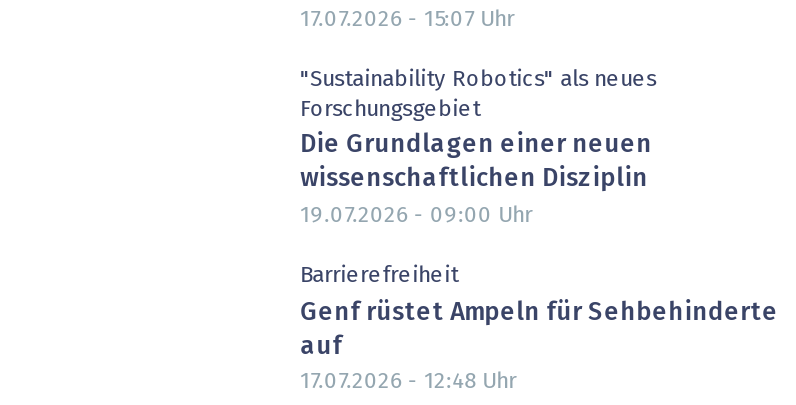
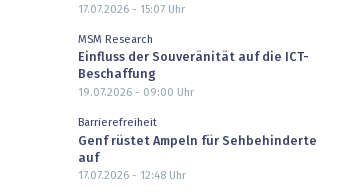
[300,68,656,120] "Sustainability Robotics" als neues | Forschungsgebiet -> [78,34,153,45] MSM Research
[300,133,652,193] Die Grundlagen einer neuen | wissenschaftlichen Disziplin -> [78,51,309,81] Einfluss der Souveränität auf die ICT- | Beschaffung

